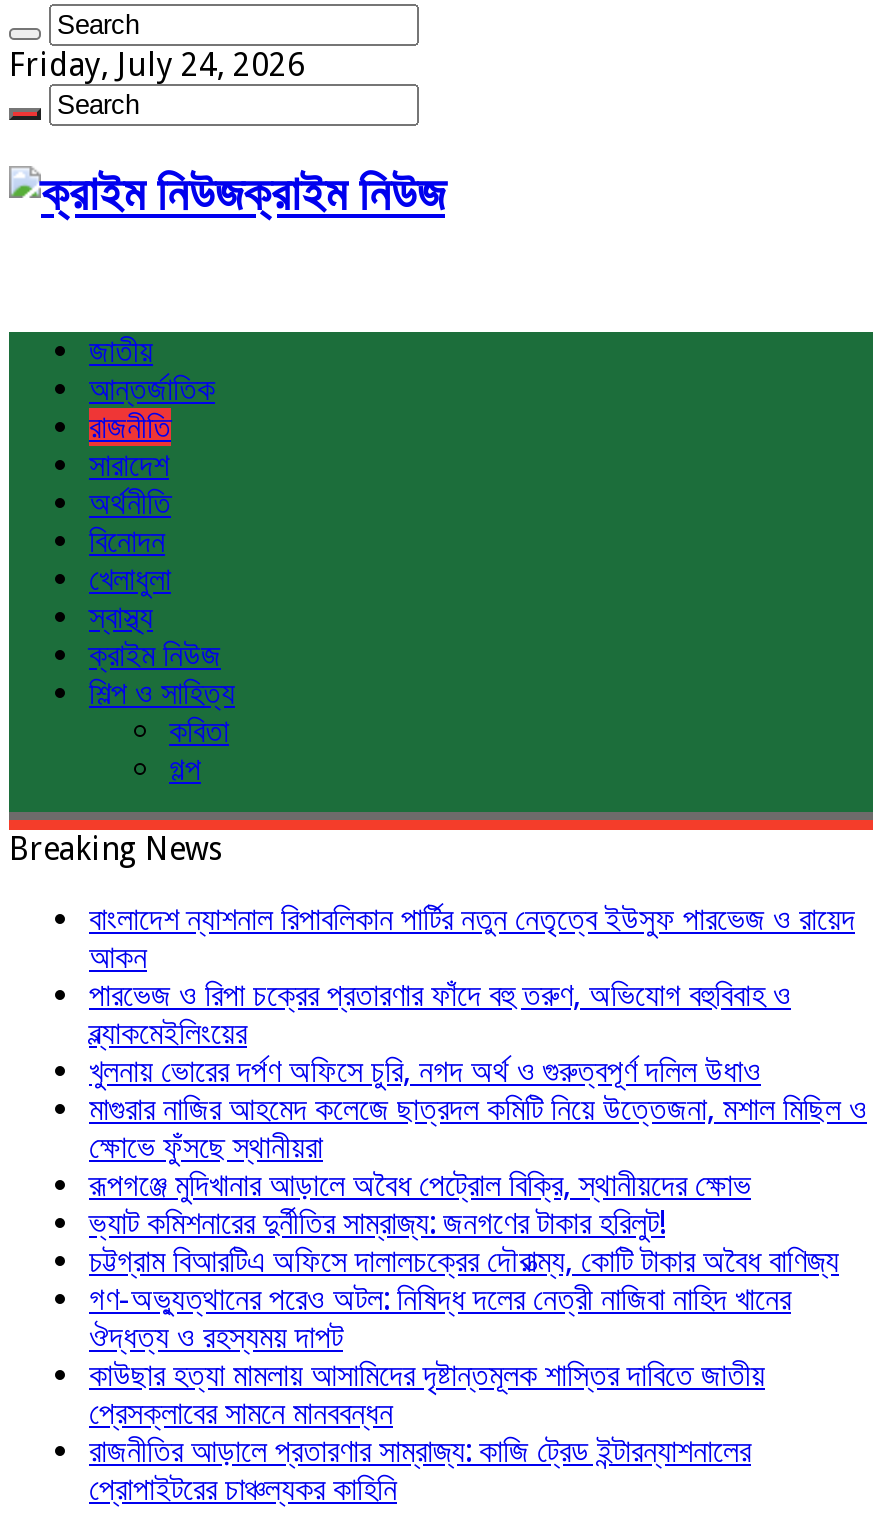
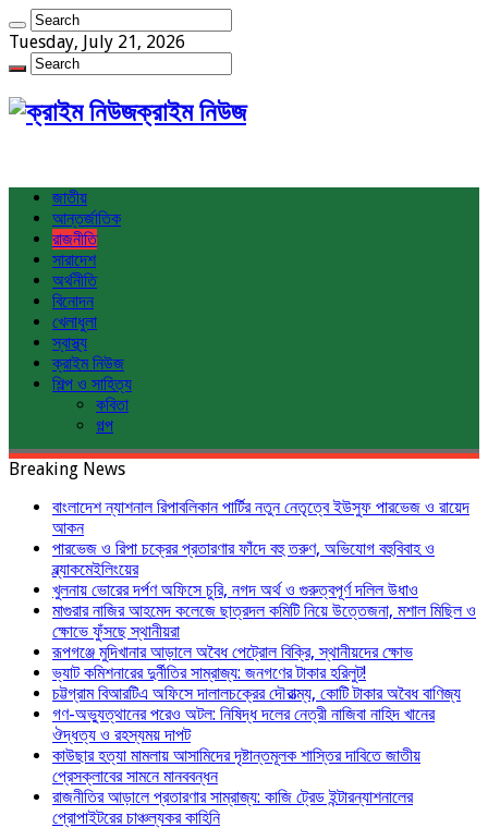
[9,46,305,84] Friday, July 24, 2026 -> [9,32,185,52] Tuesday, July 21, 2026

